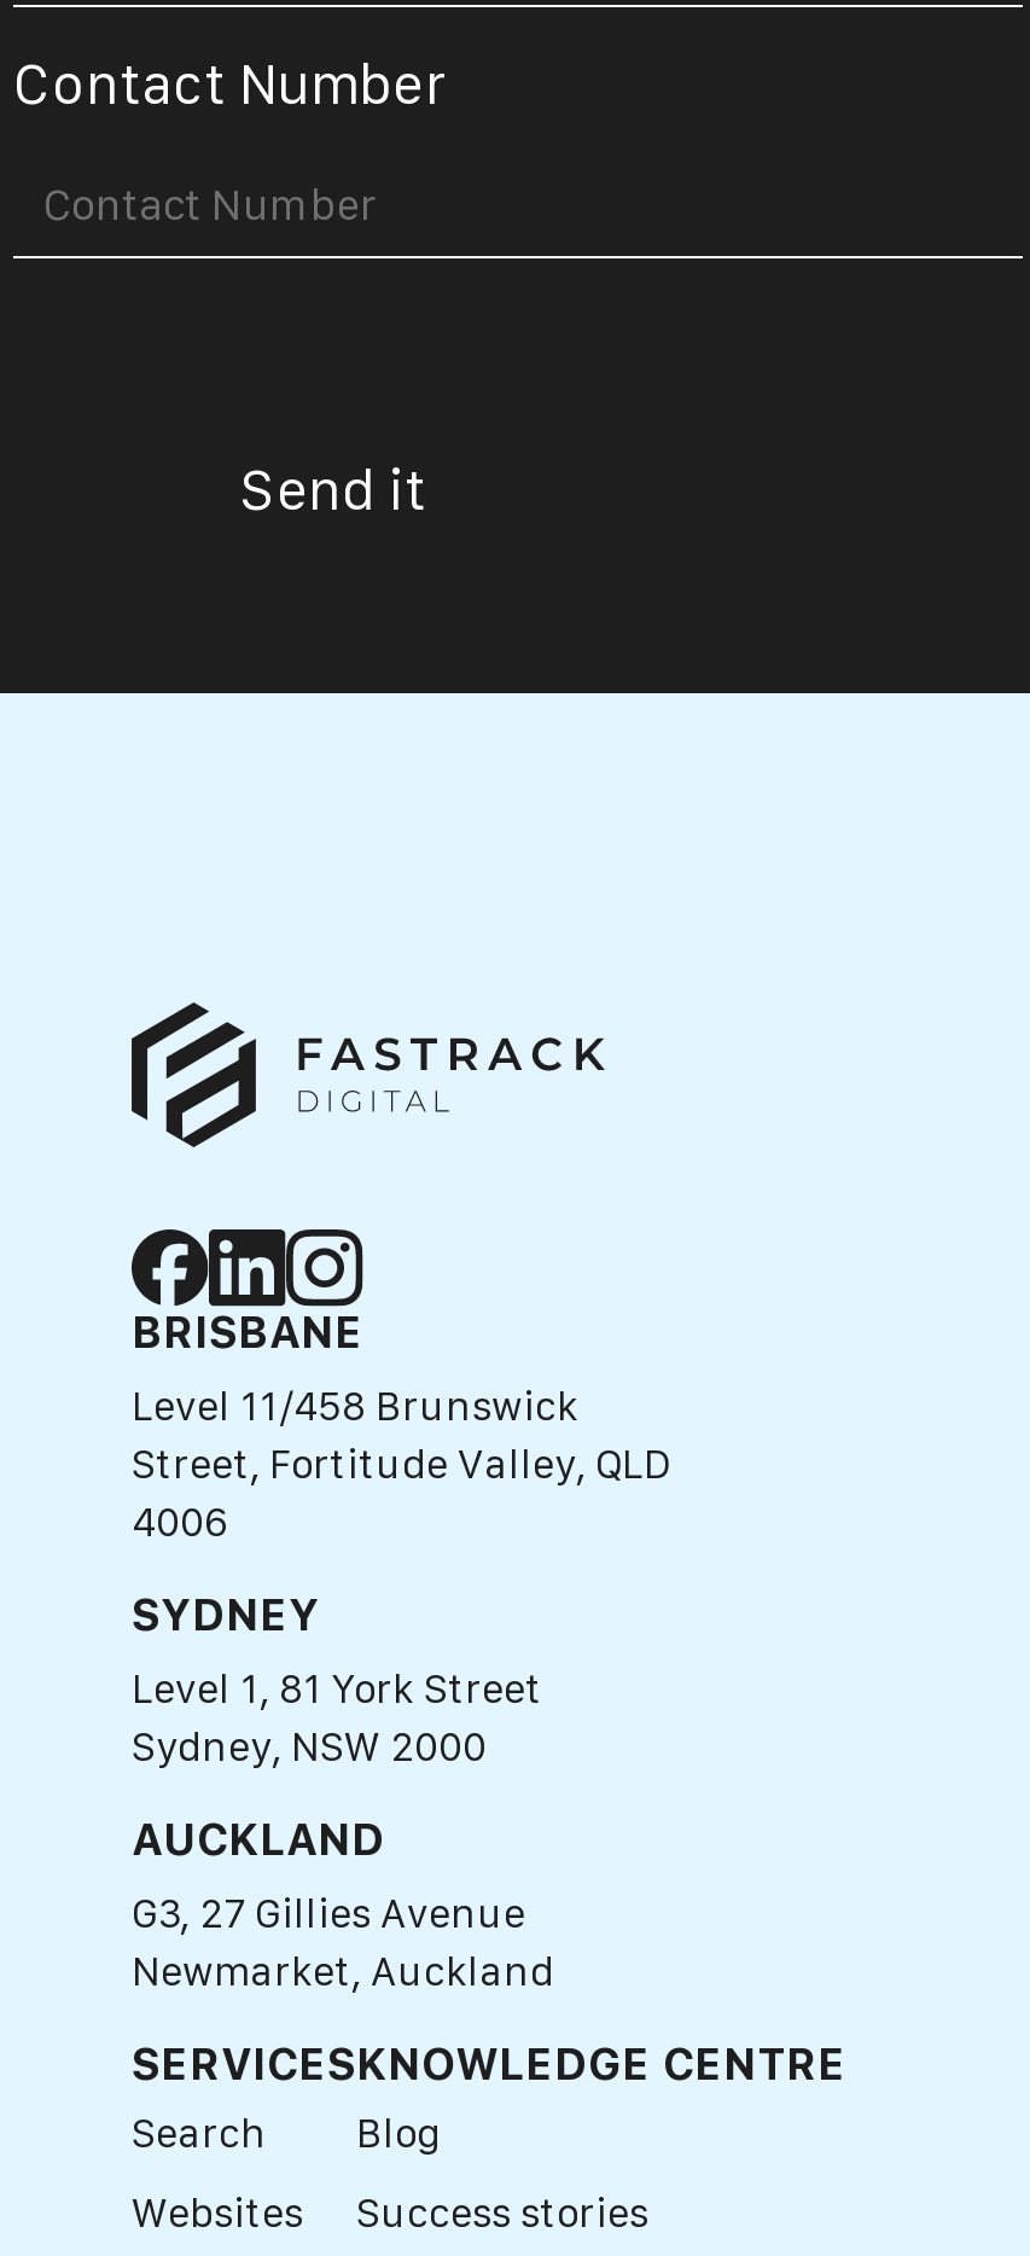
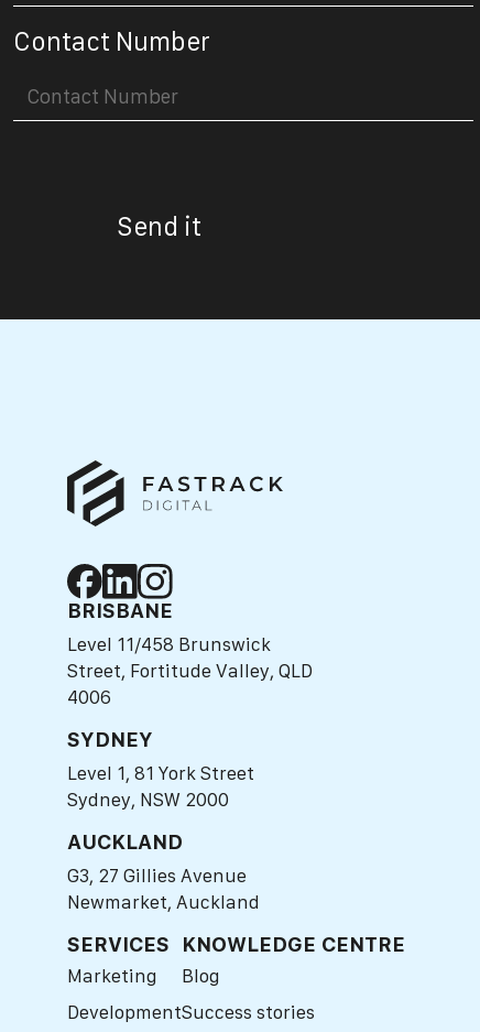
[132,2111,267,2154] Search -> [67,966,156,986] Marketing
[132,2190,303,2234] Websites -> [67,1002,182,1022] Development

